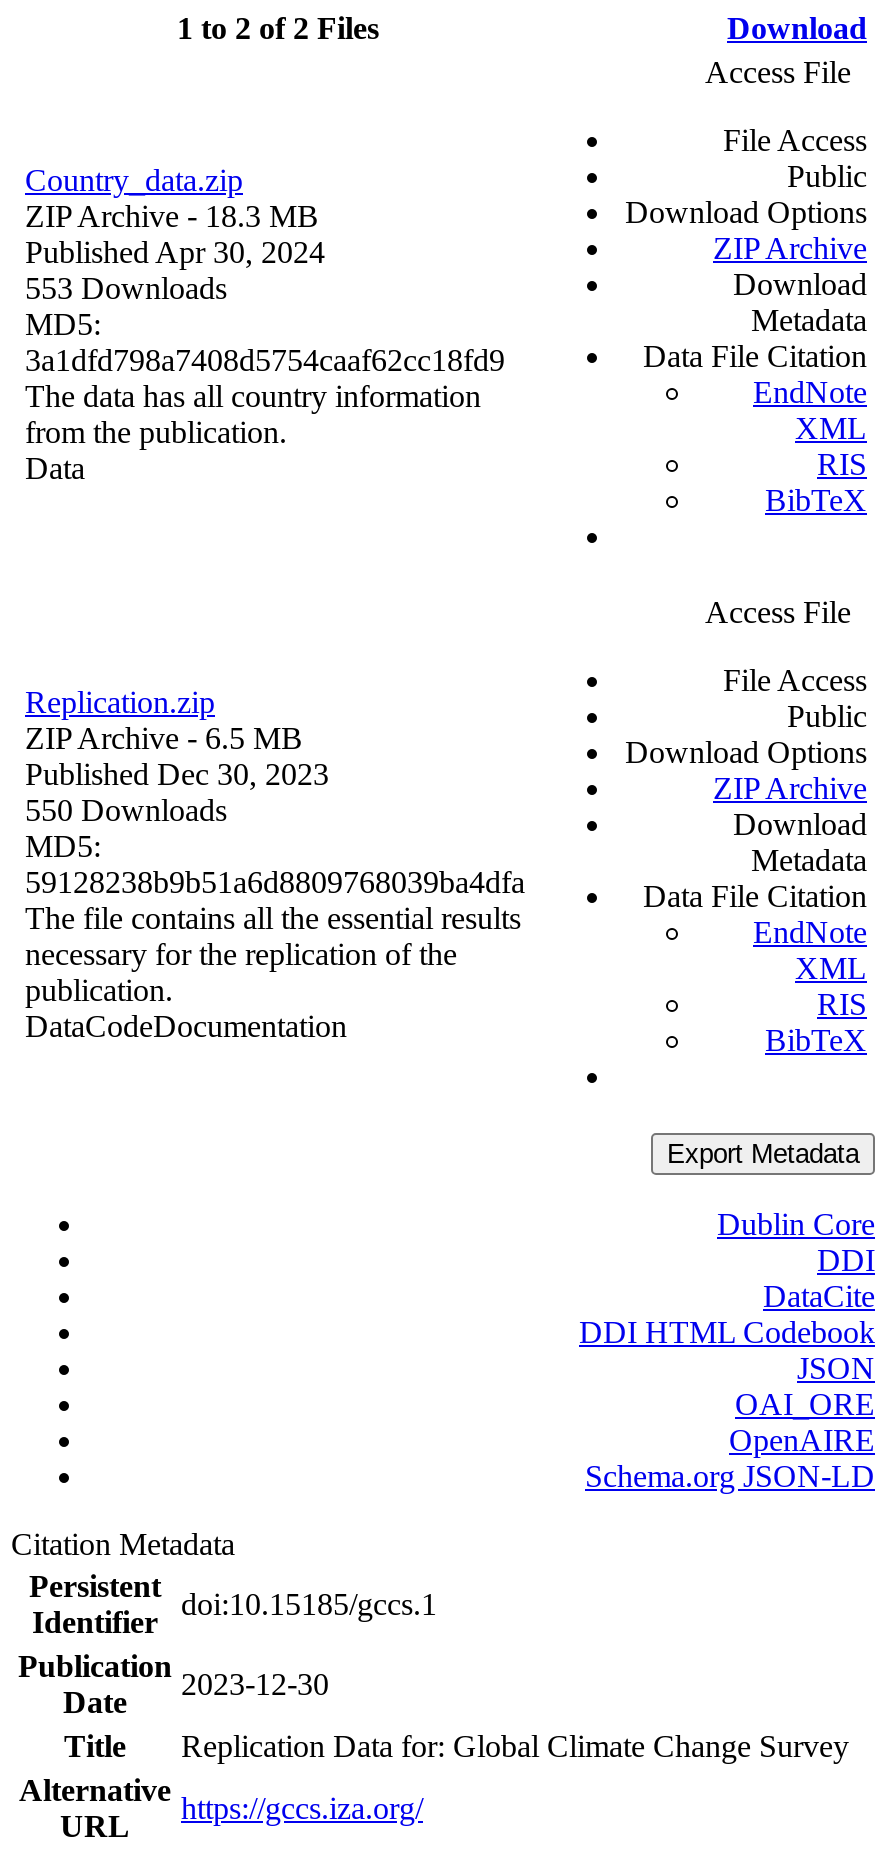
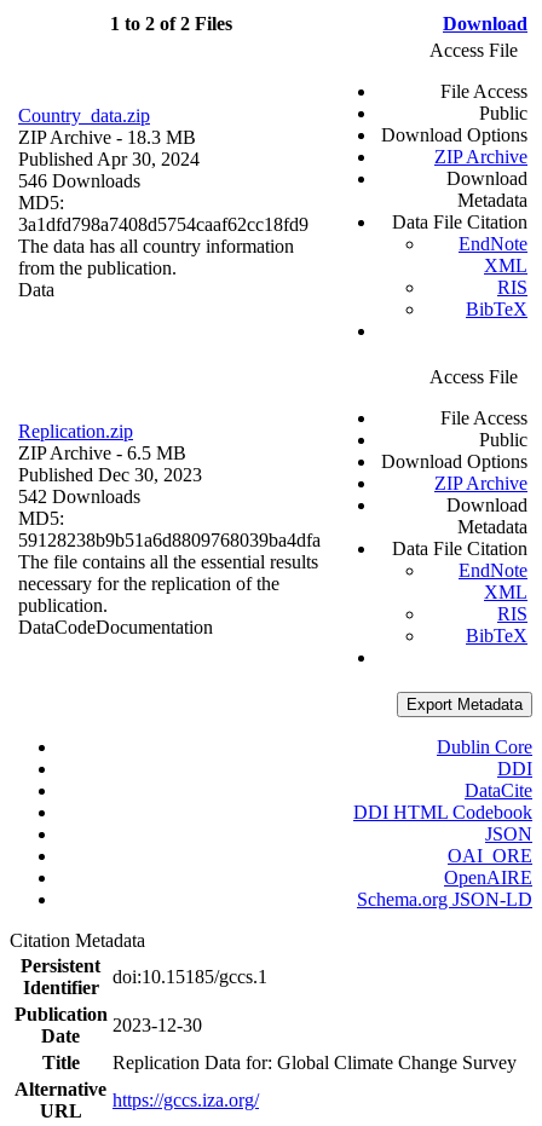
[25,272,227,306] 553 Downloads -> [18,171,140,191] 546 Downloads
[25,794,227,828] 550 Downloads -> [18,487,140,507] 542 Downloads

